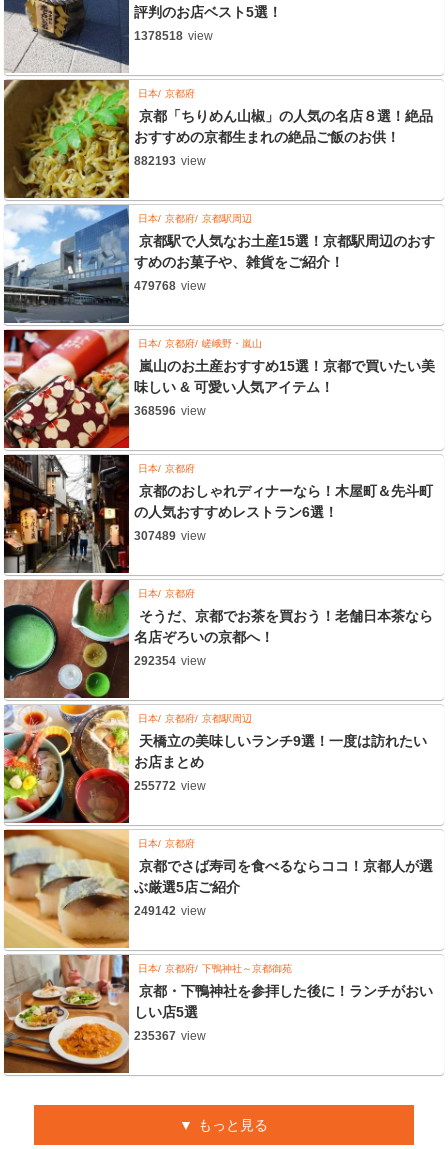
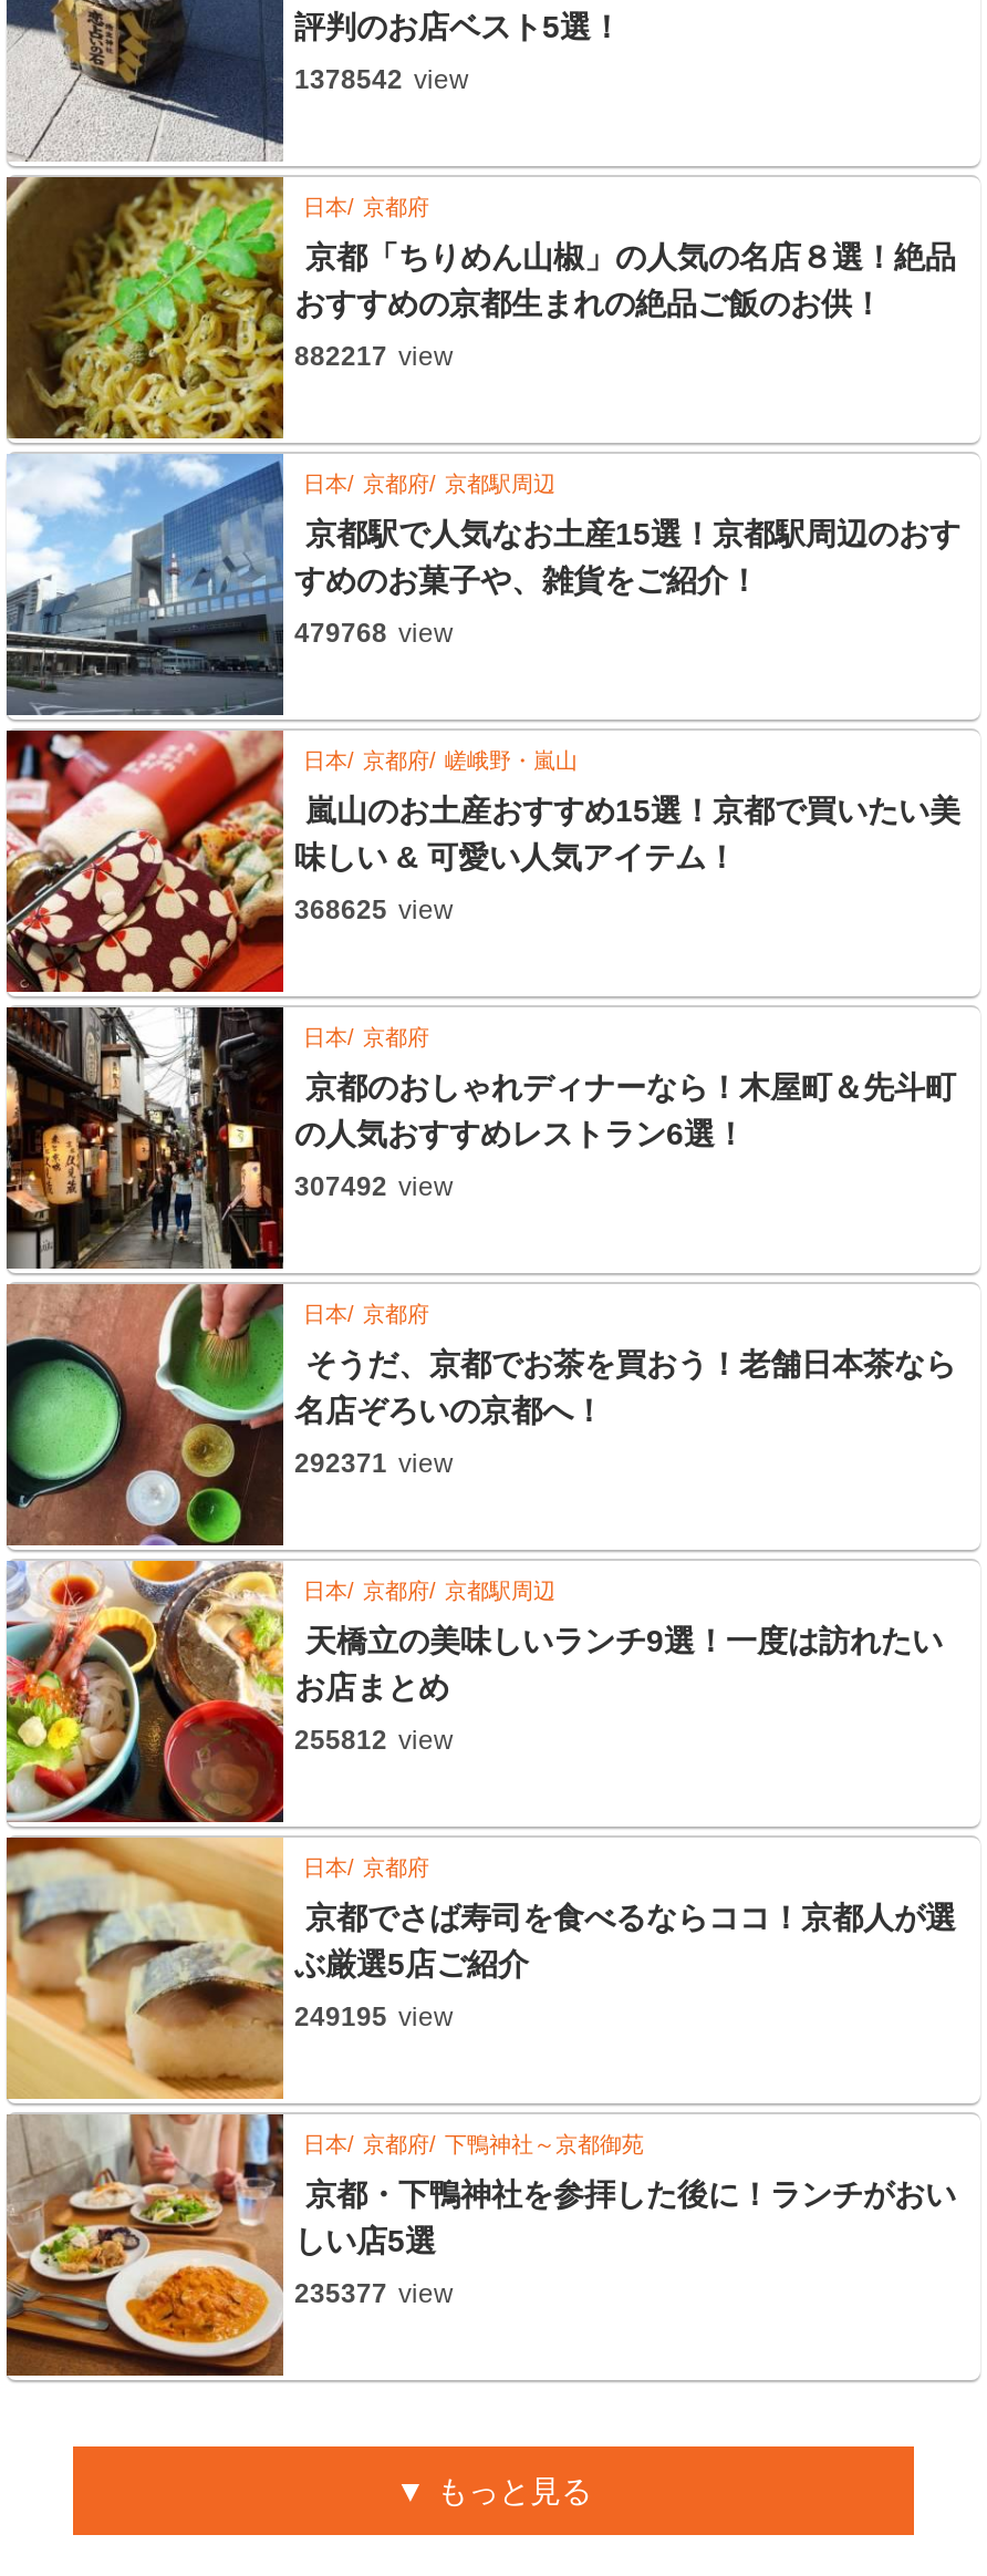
[134,29,213,43] 1378518 view -> [294,65,469,96] 1378542 view
[134,154,206,168] 882193 view -> [294,341,454,372] 882217 view
[134,404,206,418] 368596 view -> [294,895,454,926] 368625 view
[134,529,206,543] 307489 view -> [294,1172,454,1203] 307492 view
[134,654,206,668] 292354 view -> [294,1448,454,1479] 292371 view
[134,779,206,793] 255772 view -> [294,1725,454,1756] 255812 view
[134,904,206,918] 249142 view -> [294,2002,454,2033] 249195 view
[134,1029,206,1043] 235367 view -> [294,2279,454,2310] 235377 view

